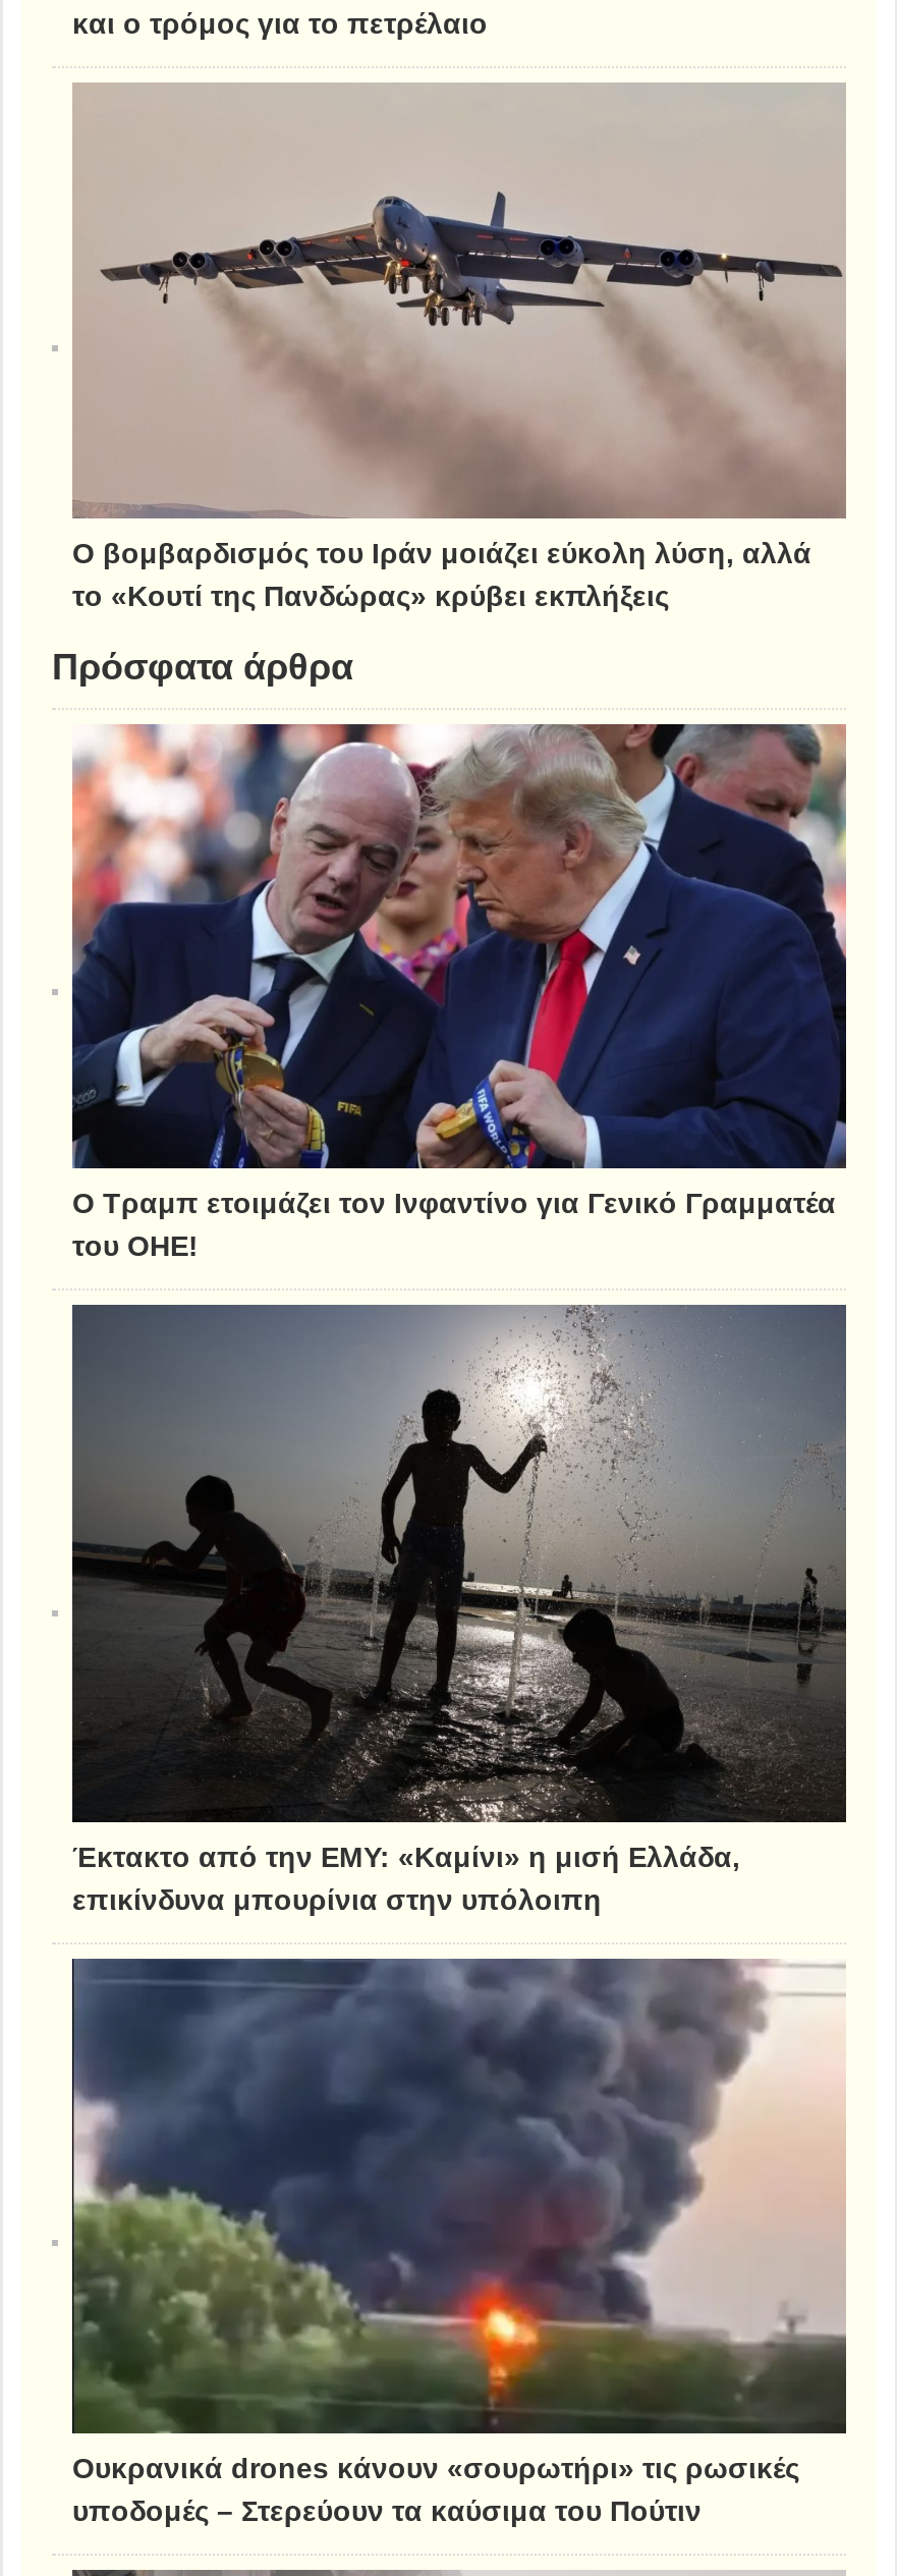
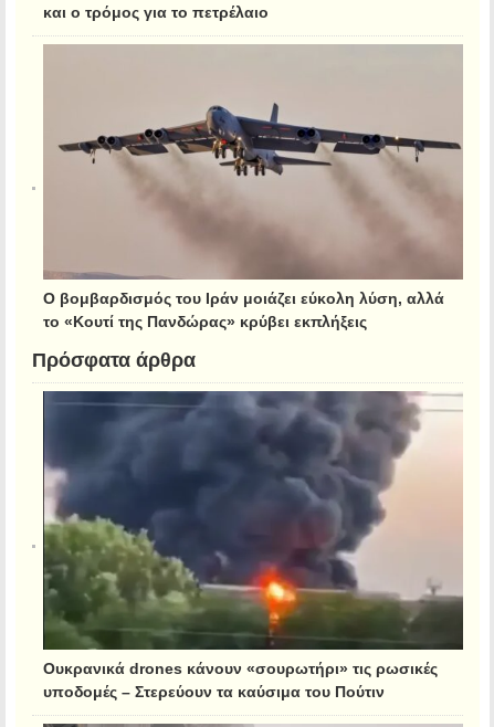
[52,721,848,1258] [image] | Ο Τραμπ ετοιμάζει τον Ινφαντίνο για Γενικό Γραμματέα | του ΟΗΕ! -> none
[52,1302,848,1910] [image] | Έκτακτο από την ΕΜΥ: «Καμίνι» η μισή Ελλάδα, | επικίνδυνα μπουρίνια στην υπόλοιπη -> none

